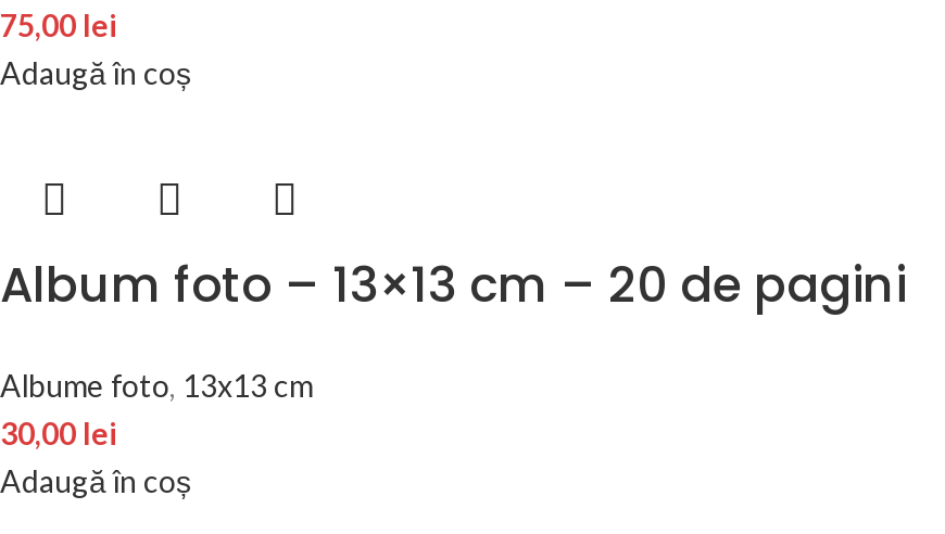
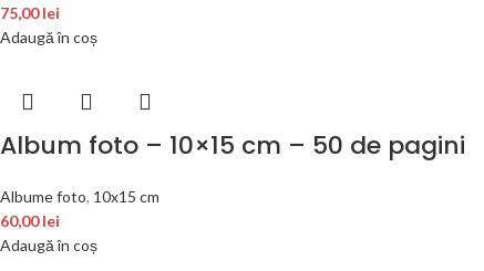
[0,253,906,320] Album foto – 13×13 cm – 20 de pagini -> [0,129,465,163] Album foto – 10×15 cm – 50 de pagini
[0,368,313,405] Albume foto, 13x13 cm -> [0,187,159,206] Albume foto, 10x15 cm
[0,416,117,453] 30,00 lei -> [0,212,60,231] 60,00 lei

